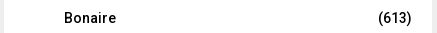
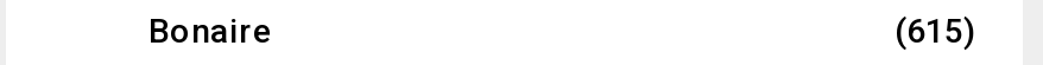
[378,10,412,26] (613) -> [895,11,975,49] (615)

